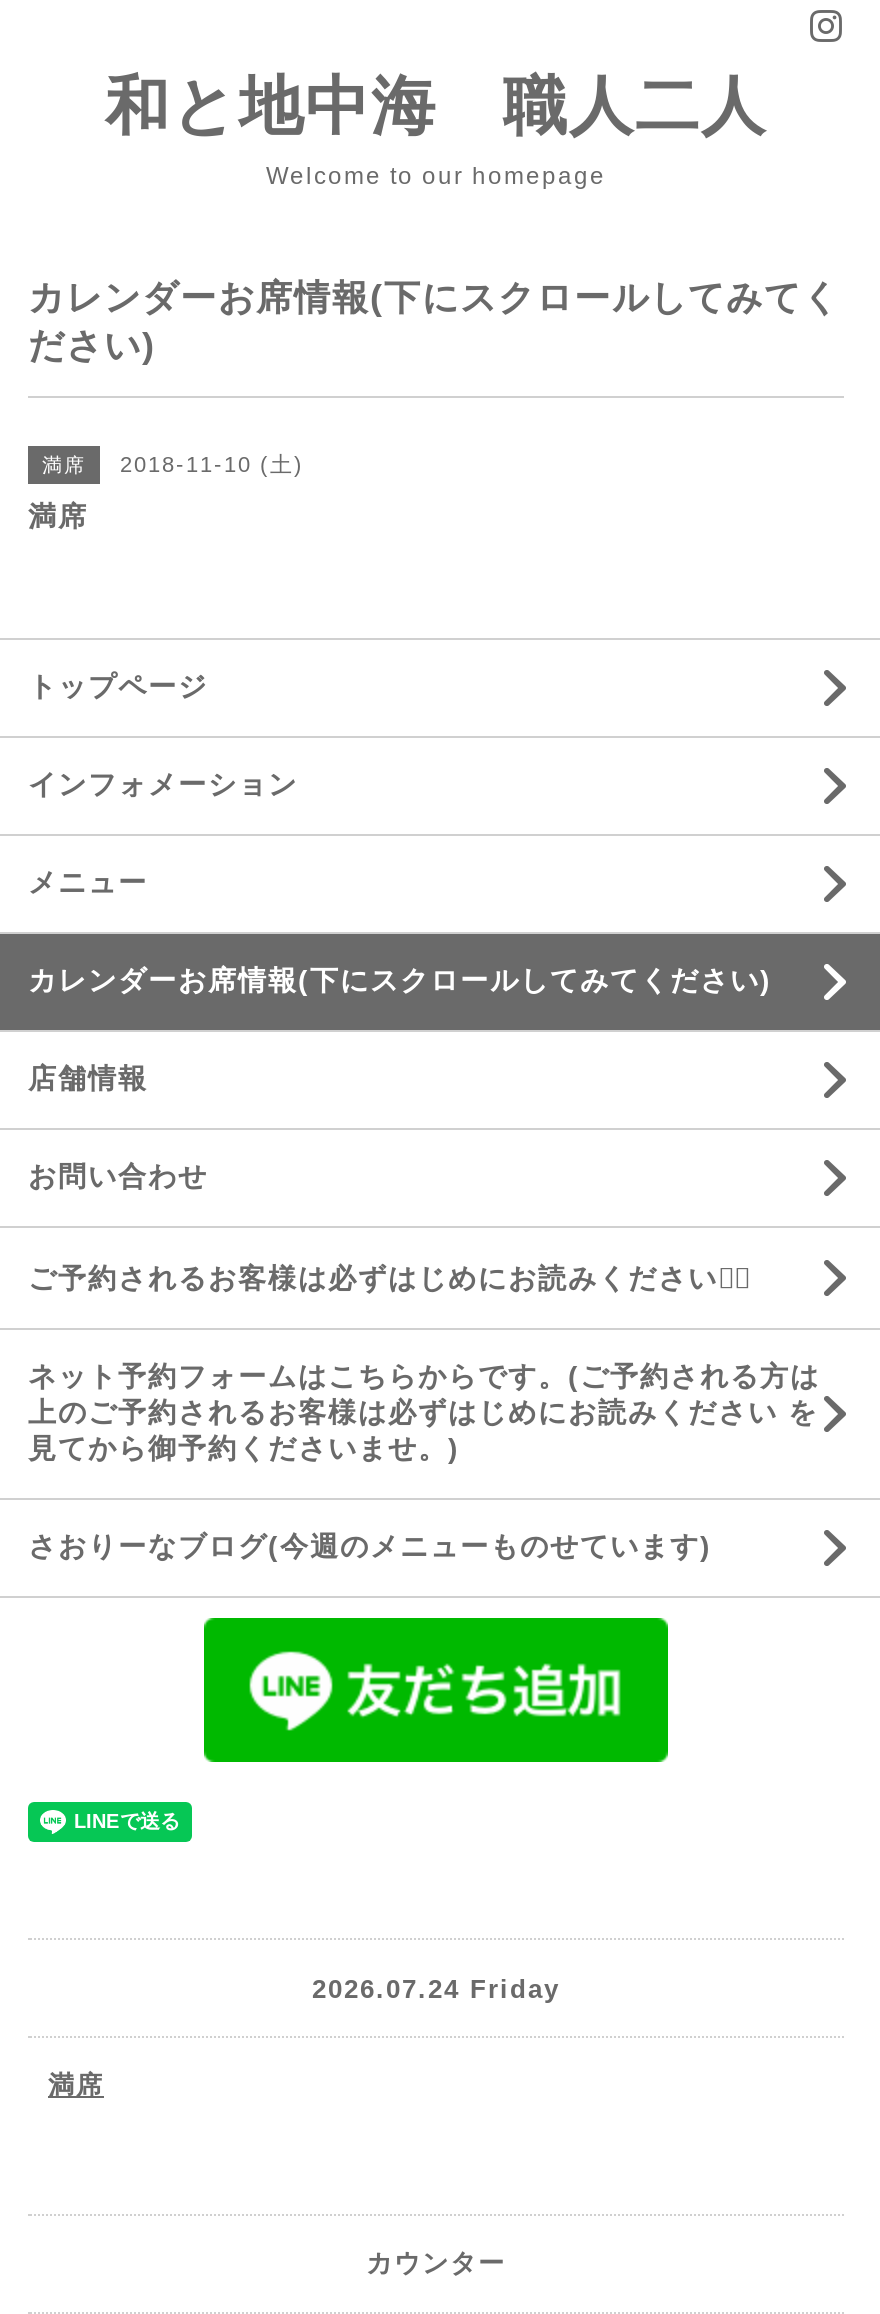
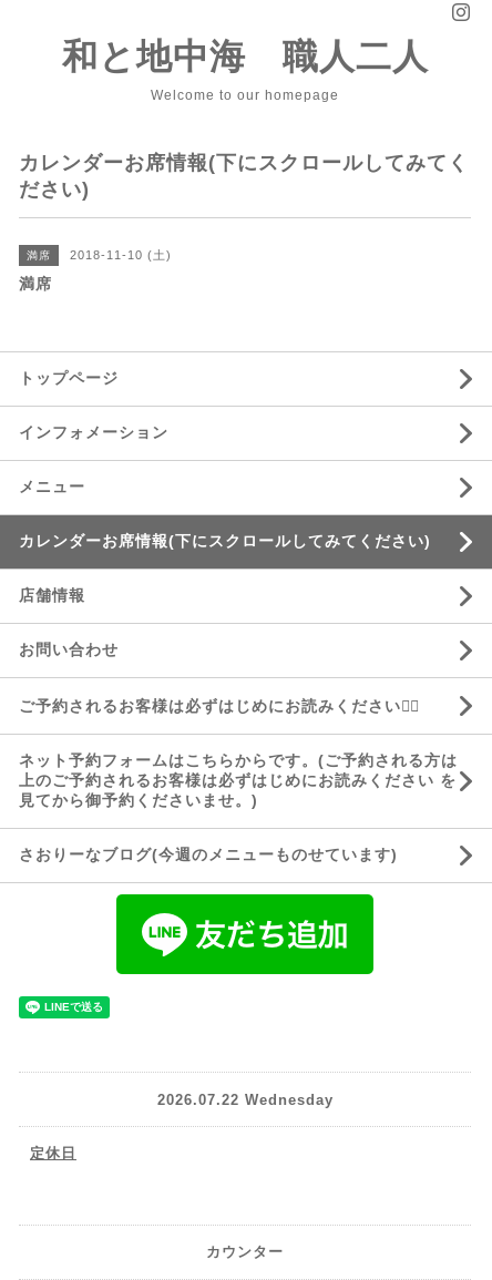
[312,1973,560,2003] 2026.07.24 Friday -> [157,1091,333,1108] 2026.07.22 Wednesday
[48,2070,104,2100] 満席 -> [30,1145,76,1161] 定休日

